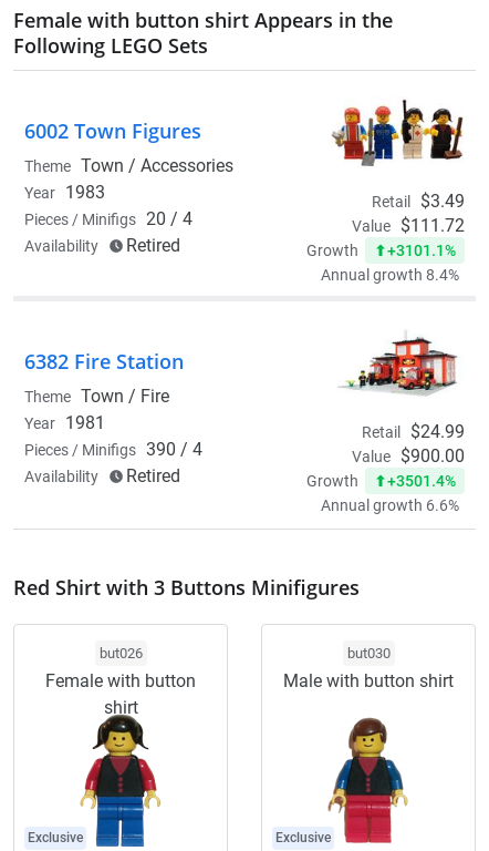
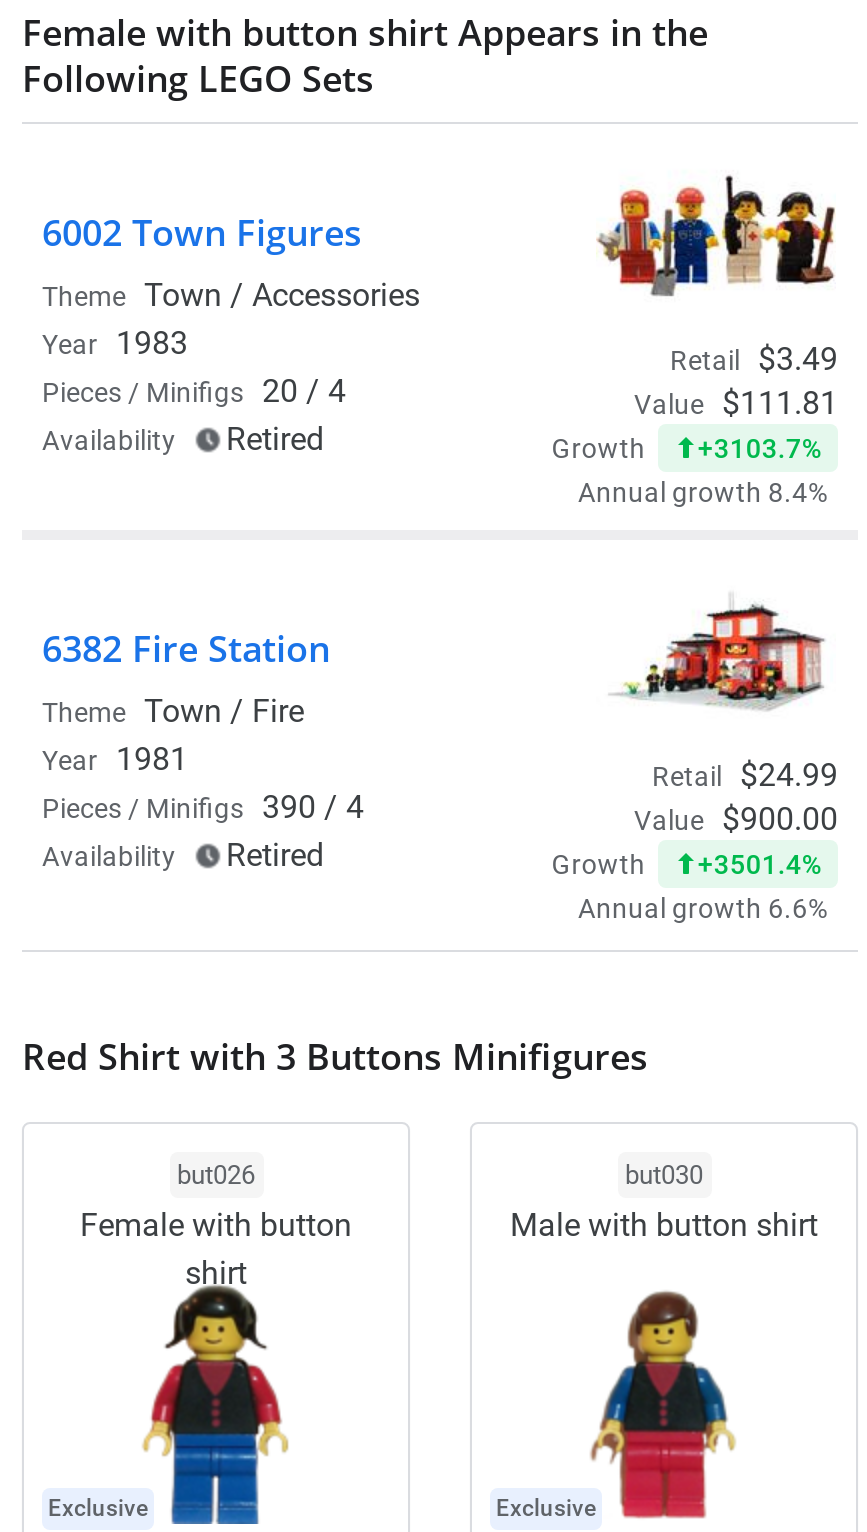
[352,215,465,236] Value $111.72 -> [634,384,838,422] Value $111.81
[306,241,456,260] Growth +3101.1% -> [551,432,822,464] Growth +3103.7%

